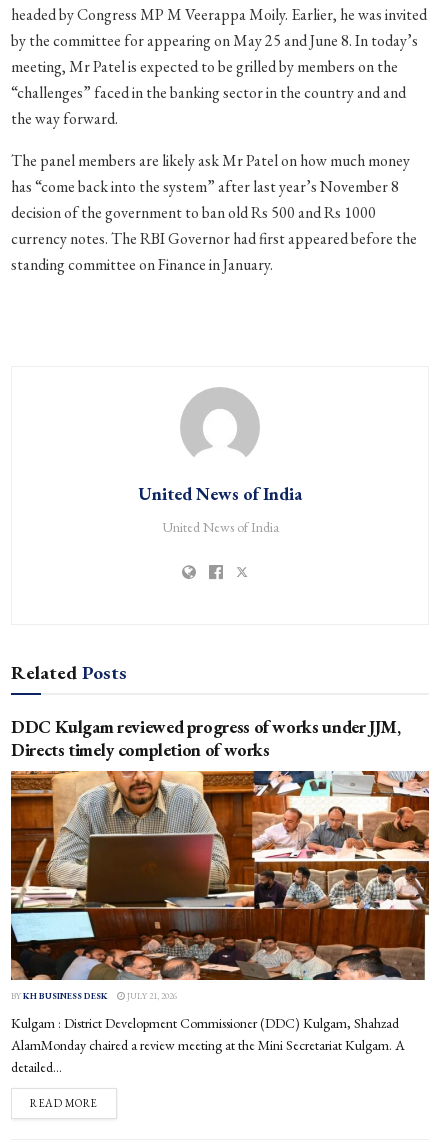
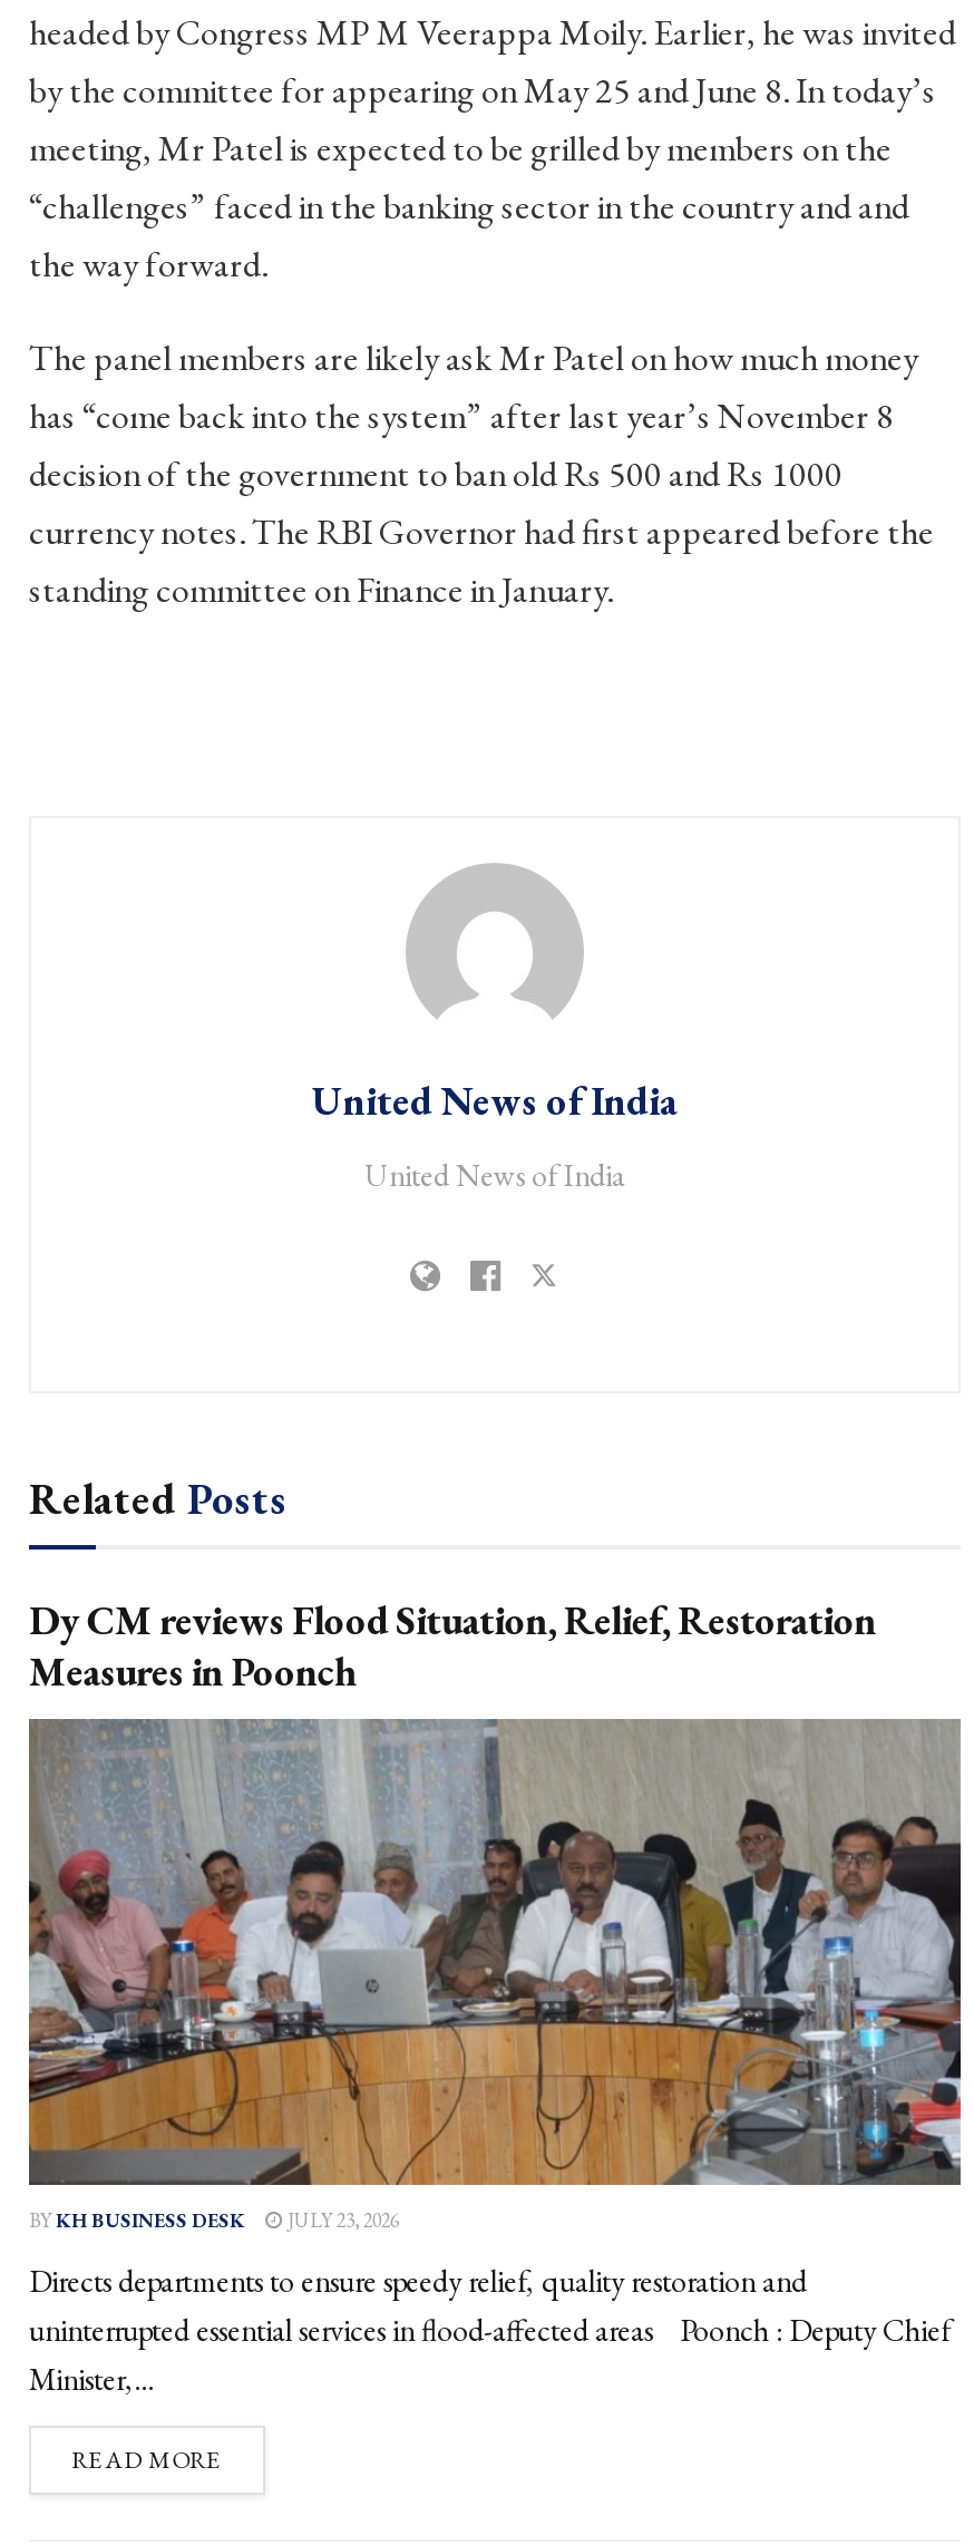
[11,715,401,761] DDC Kulgam reviewed progress of works under JJM, | Directs timely completion of works -> [29,1595,876,1698] Dy CM reviews Flood Situation, Relief, Restoration | Measures in Poonch
[10,770,430,1002] [image] | BY KH BUSINESS DESK JULY 21, 2026 -> [27,1717,963,2235] [image] | BY KH BUSINESS DESK JULY 23, 2026
[11,1014,405,1076] Kulgam : District Development Commissioner (DDC) Kulgam, Shahzad | AlamMonday chaired a review meeting at the Mini Secretariat Kulgam. A | detailed... -> [29,2262,949,2400] Directs departments to ensure speedy relief, quality restoration and | uninterrupted essential services in flood-affected areas Poonch : Deputy Chief | Minister,...

